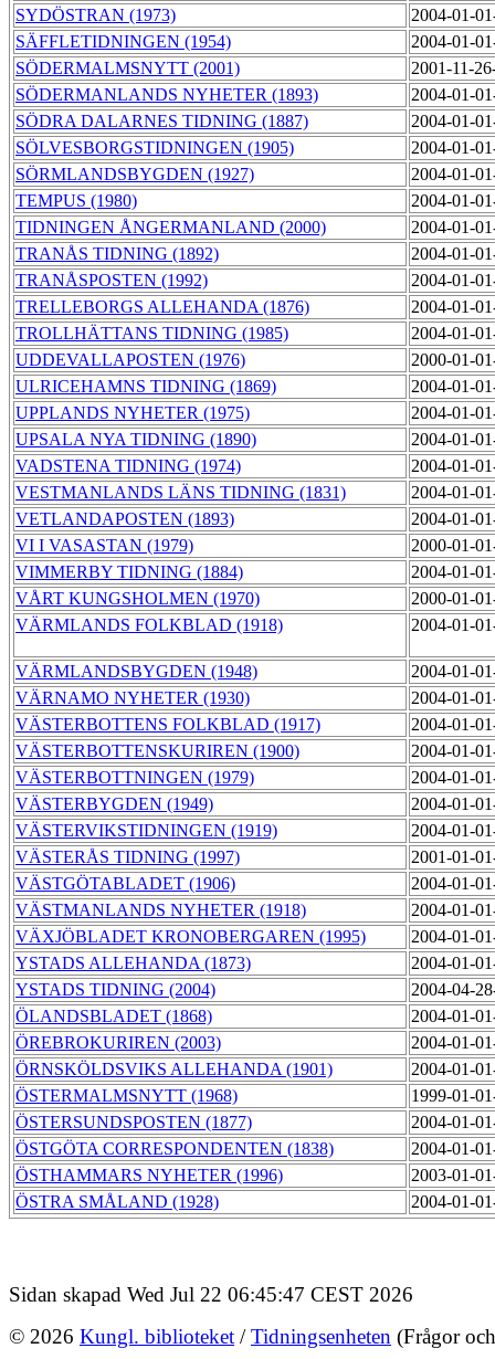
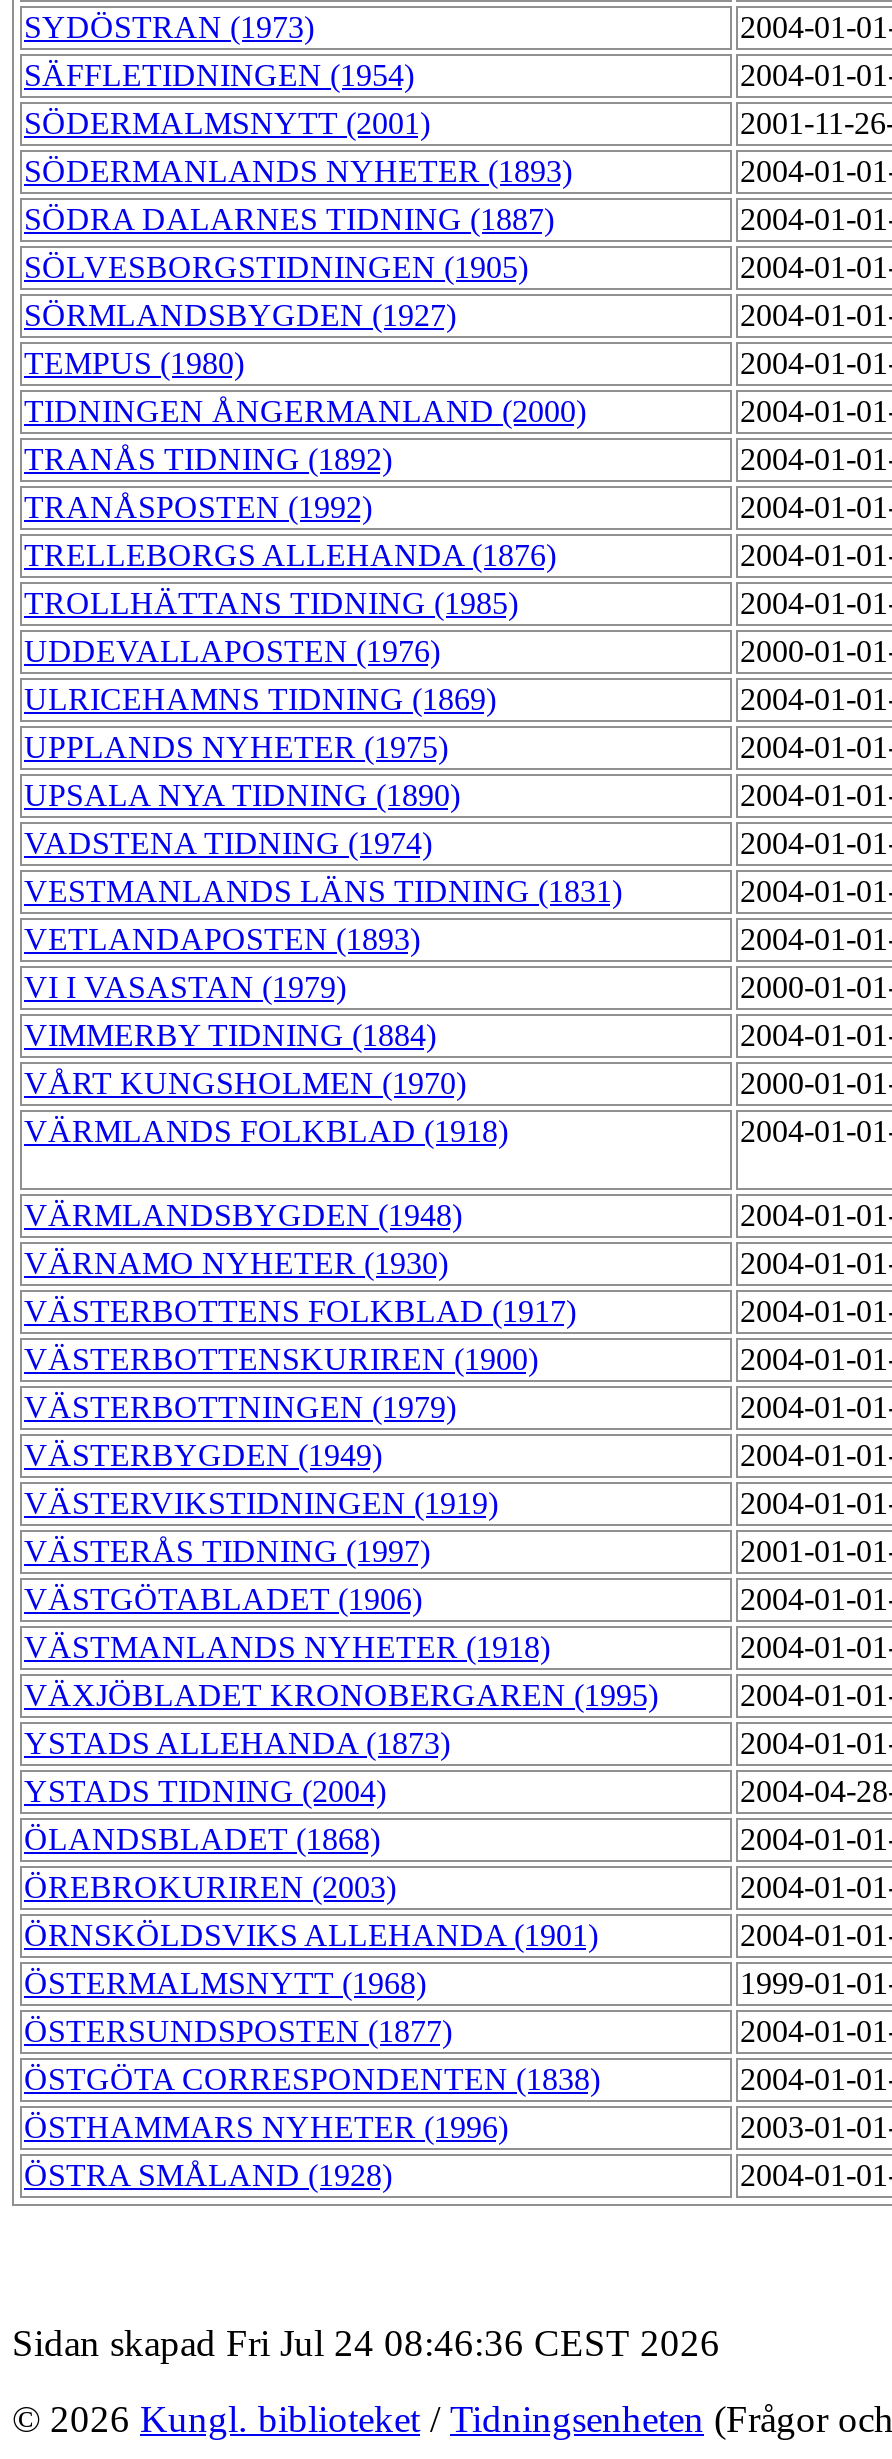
[9,1282,413,1306] Sidan skapad Wed Jul 22 06:45:47 CEST 2026 -> [12,2321,720,2363] Sidan skapad Fri Jul 24 08:46:36 CEST 2026

